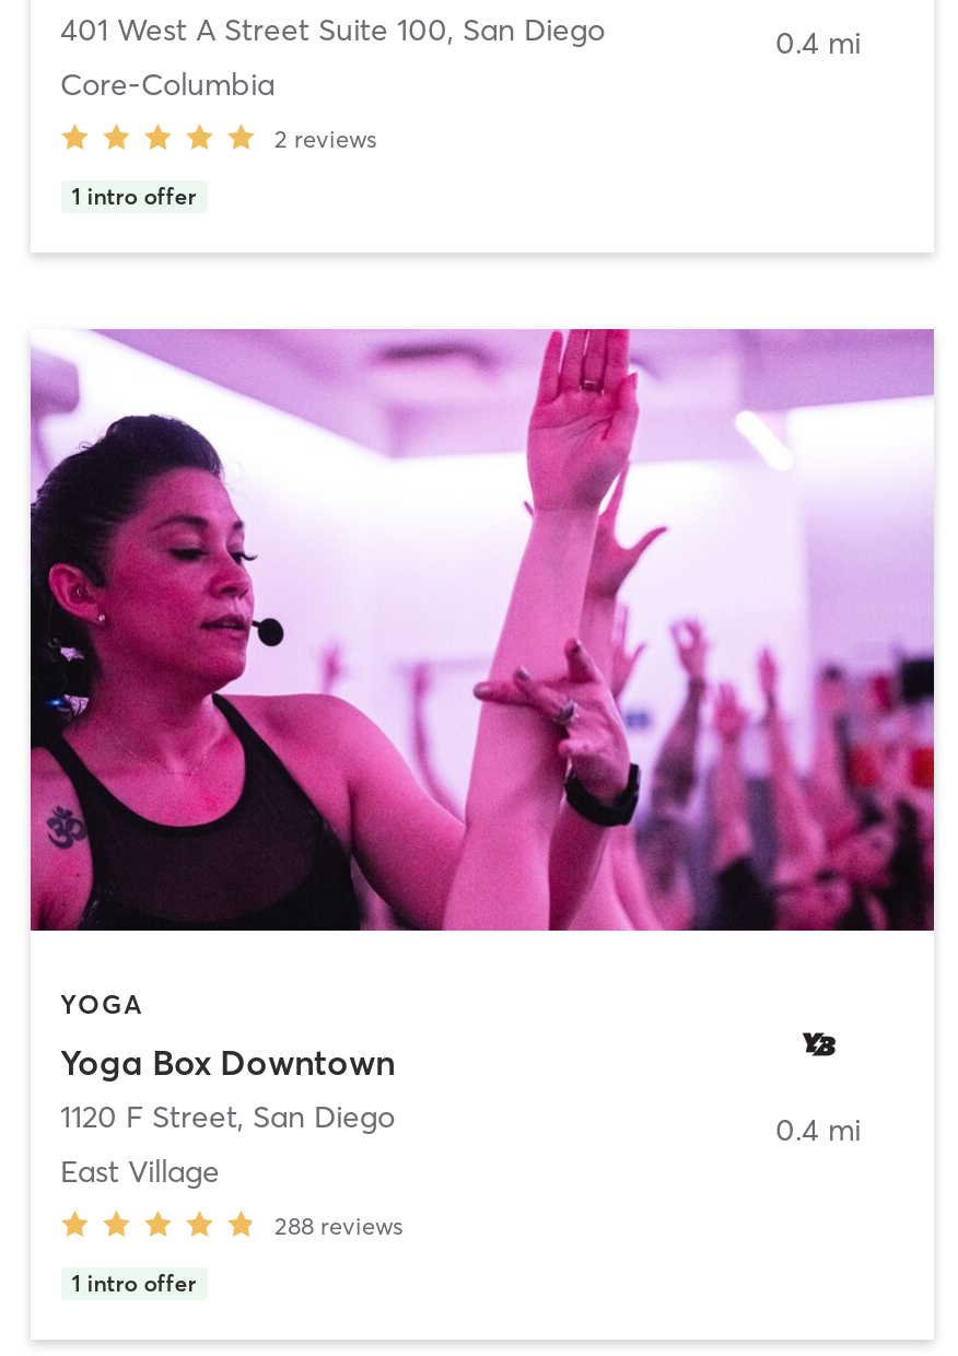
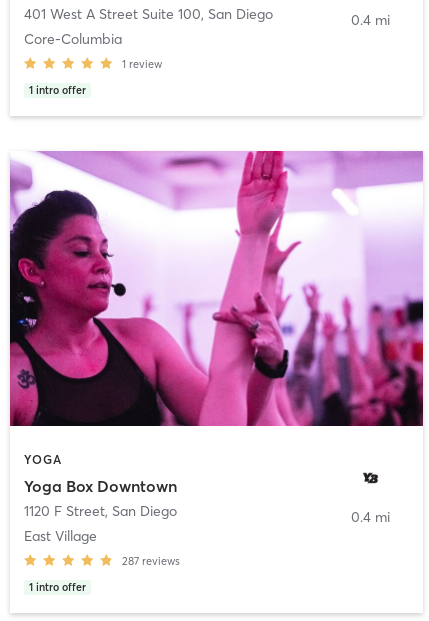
[274,123,377,153] 2 reviews -> [121,57,161,71] 1 review
[274,1211,404,1241] 288 reviews -> [121,554,179,568] 287 reviews

